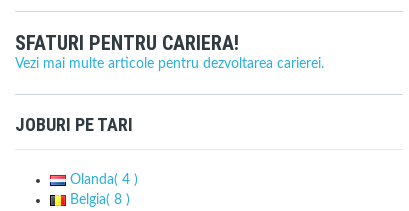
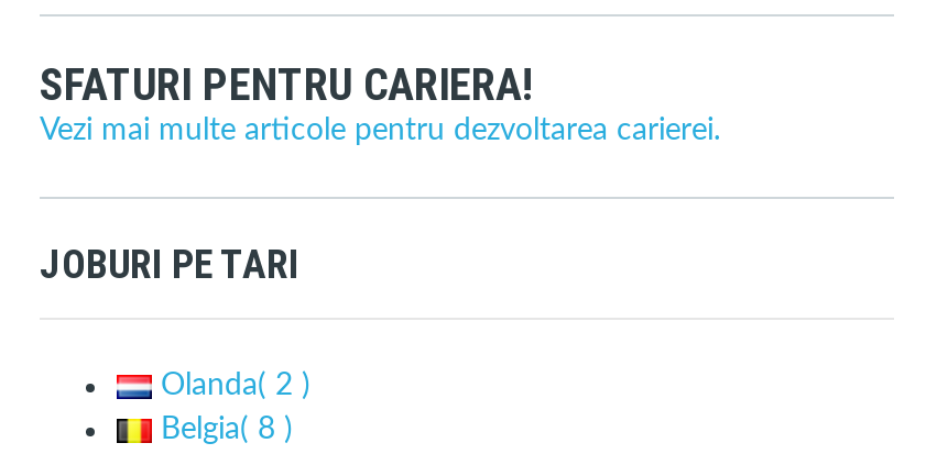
[66,173,138,187] Olanda( 4 ) -> [152,370,310,401] Olanda( 2 )

